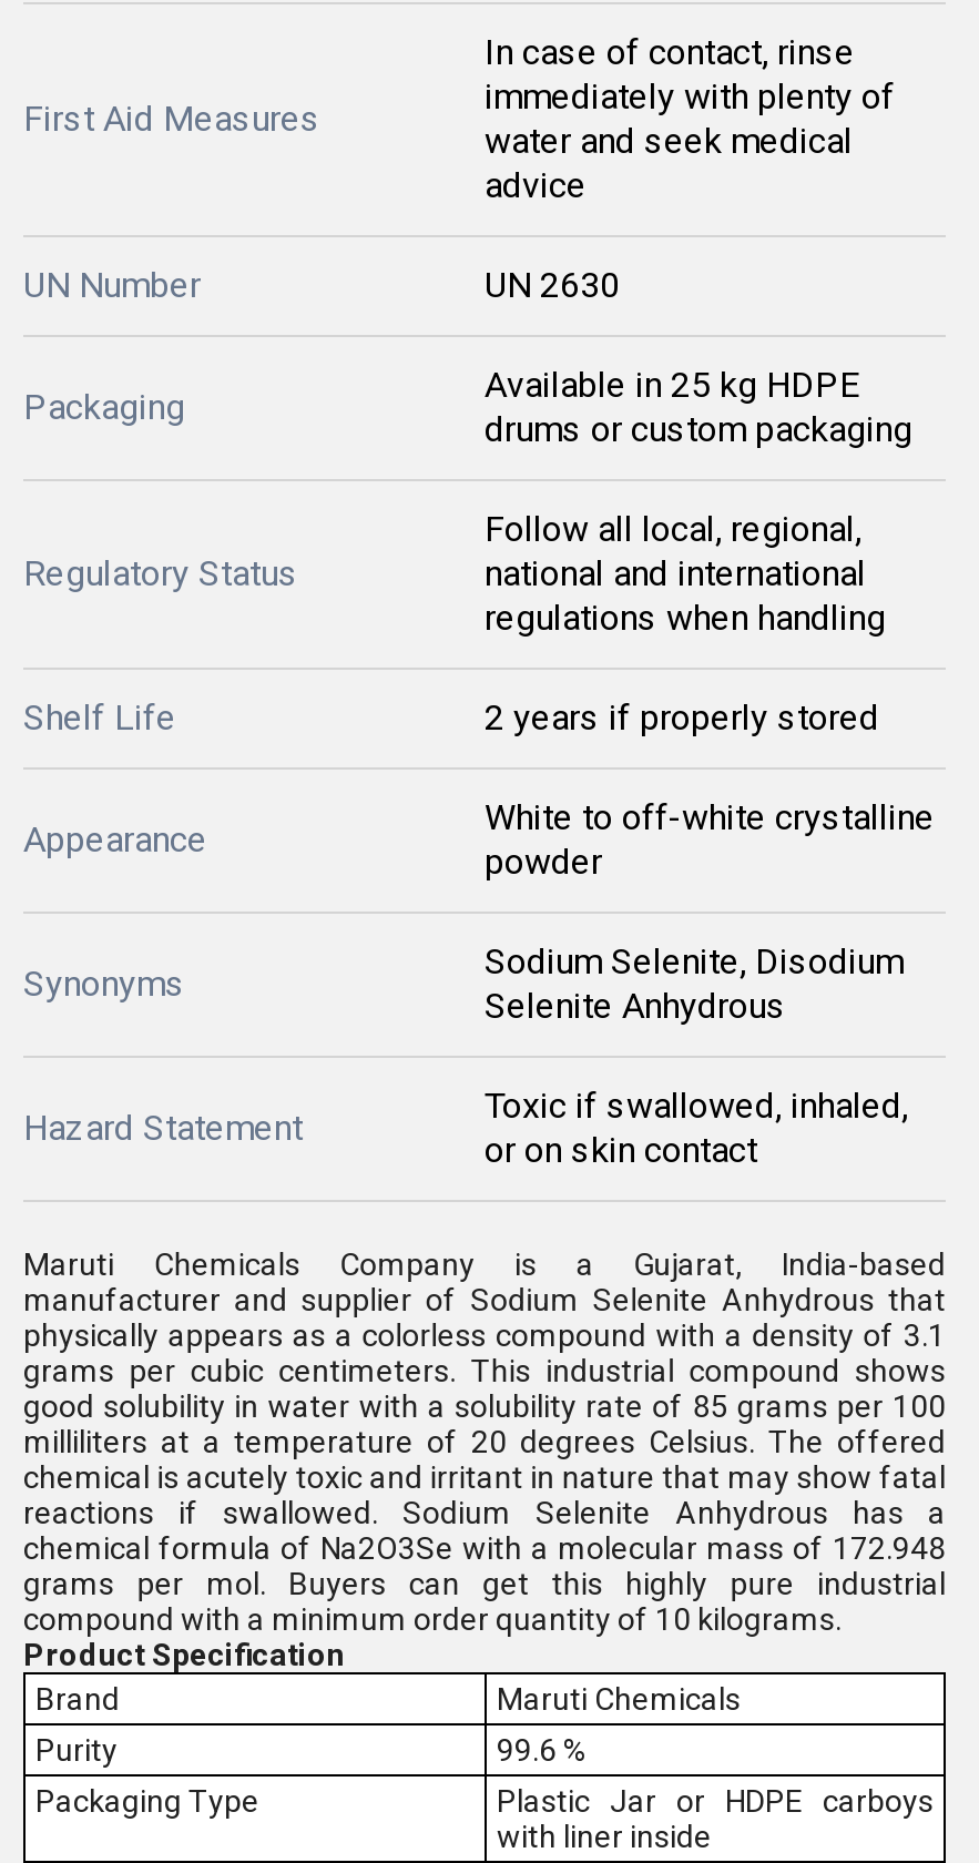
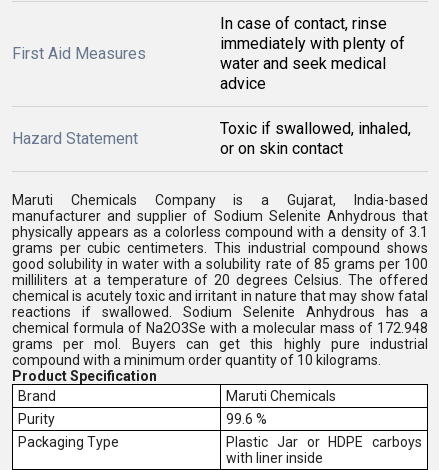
[23,264,620,428] UN Number | UN 2630 | Packaging -> none
[23,364,912,594] Available in 25 kg HDPE | drums or custom packaging | Regulatory Status -> none
[23,508,886,861] Follow all local, regional, | national and international | regulations when handling | Shelf Life | 2 years if properly stored | Appearance -> none
[23,796,935,1005] White to off-white crystalline | powder | Synonyms -> none
[485,940,904,1027] Sodium Selenite, Disodium | Selenite Anhydrous -> none

